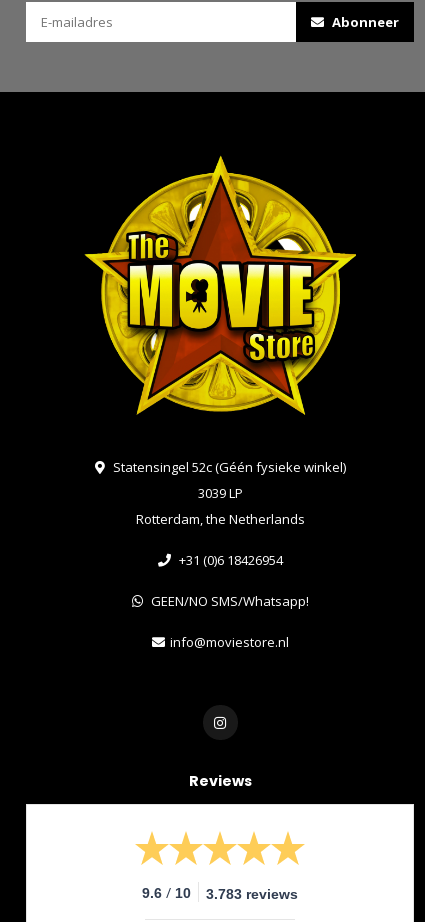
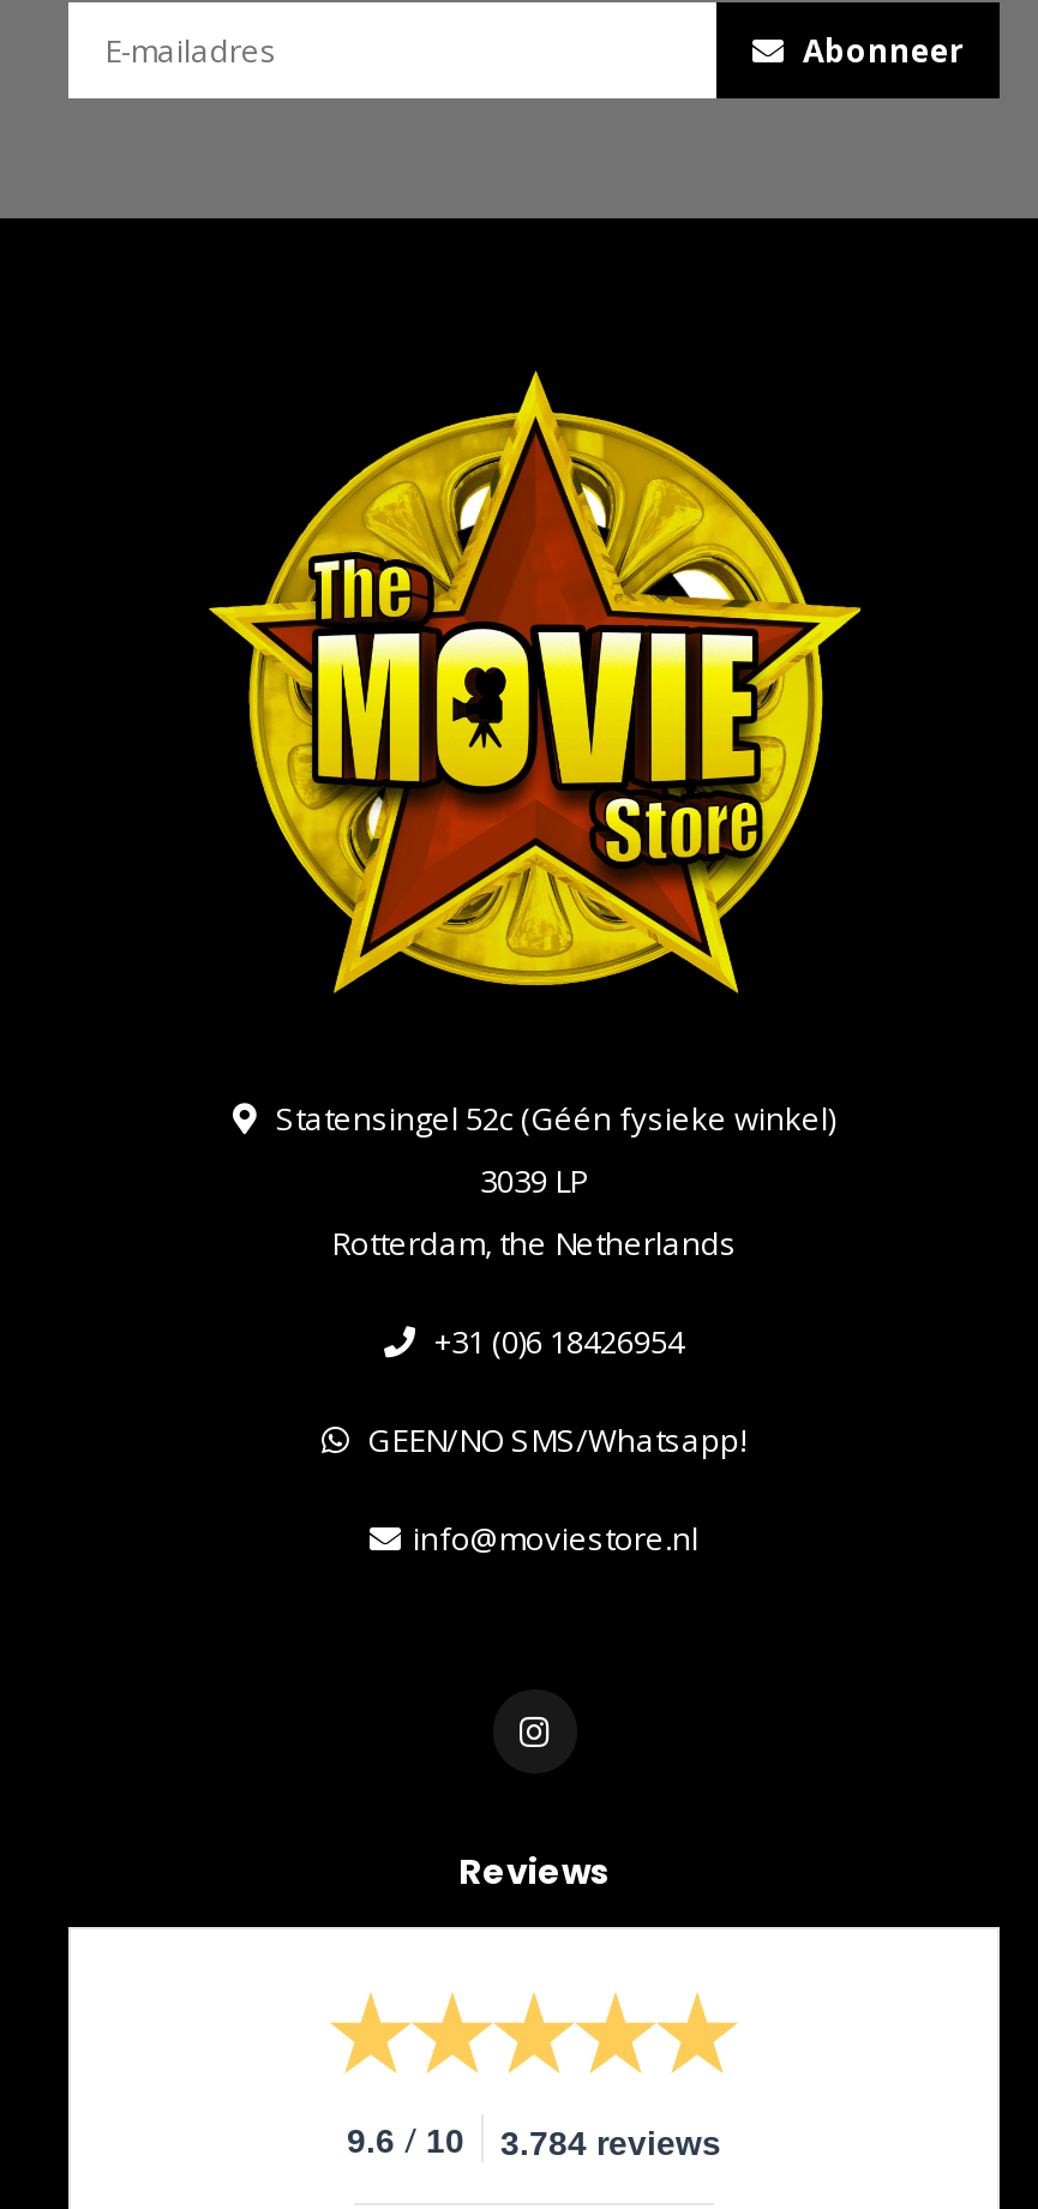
[142,883,298,902] 9.6 / 10 3.783 reviews -> [347,2116,721,2161] 9.6 / 10 3.784 reviews

